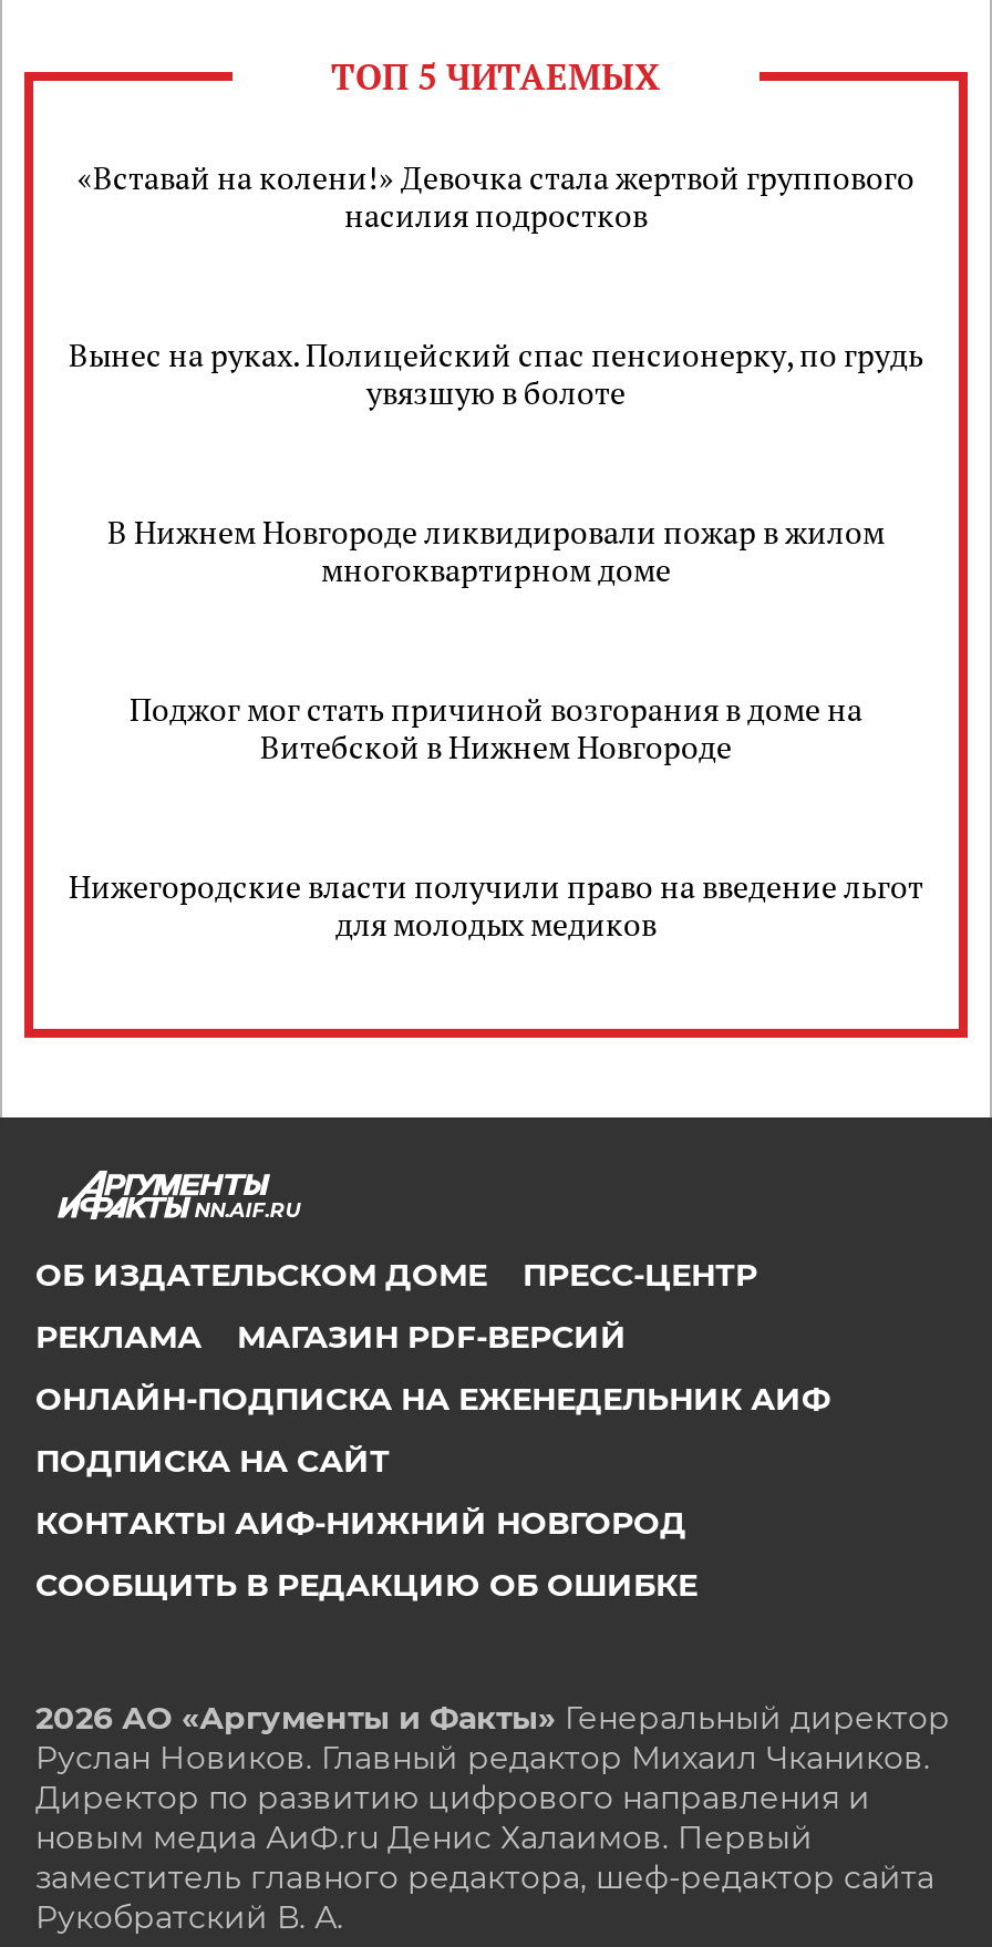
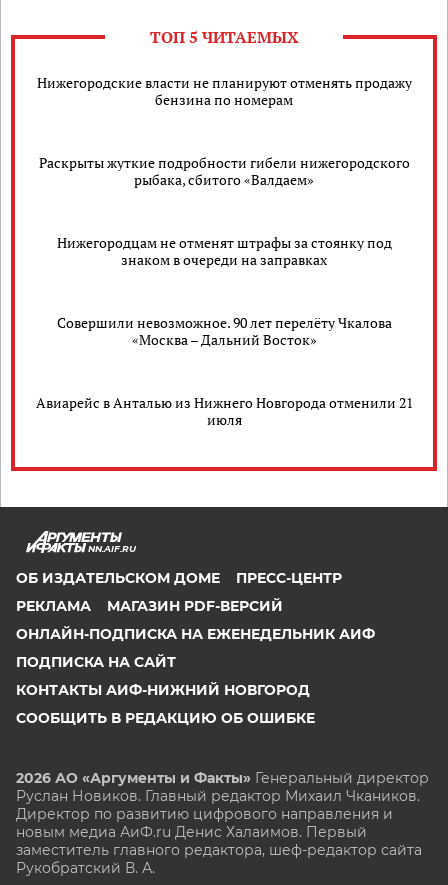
[77,156,914,236] «Вставай на колени!» Девочка стала жертвой группового | насилия подростков -> [36,73,411,109] Нижегородские власти не планируют отменять продажу | бензина по номерам
[69,333,923,413] Вынес на руках. Полицейский спас пенсионерку, по грудь | увязшую в болоте -> [38,153,409,189] Раскрыты жуткие подробности гибели нижегородского | рыбака, сбитого «Валдаем»
[107,511,885,590] В Нижнем Новгороде ликвидировали пожар в жилом | многоквартирном доме -> [56,233,391,269] Нижегородцам не отменят штрафы за стоянку под | знаком в очереди на заправках
[130,688,862,768] Поджог мог стать причиной возгорания в доме на | Витебской в Нижнем Новгороде -> [56,313,391,349] Совершили невозможное. 90 лет перелёту Чкалова | «Москва – Дальний Восток»
[69,865,923,945] Нижегородские власти получили право на введение льгот | для молодых медиков -> [35,393,412,429] Авиарейс в Анталью из Нижнего Новгорода отменили 21 | июля

